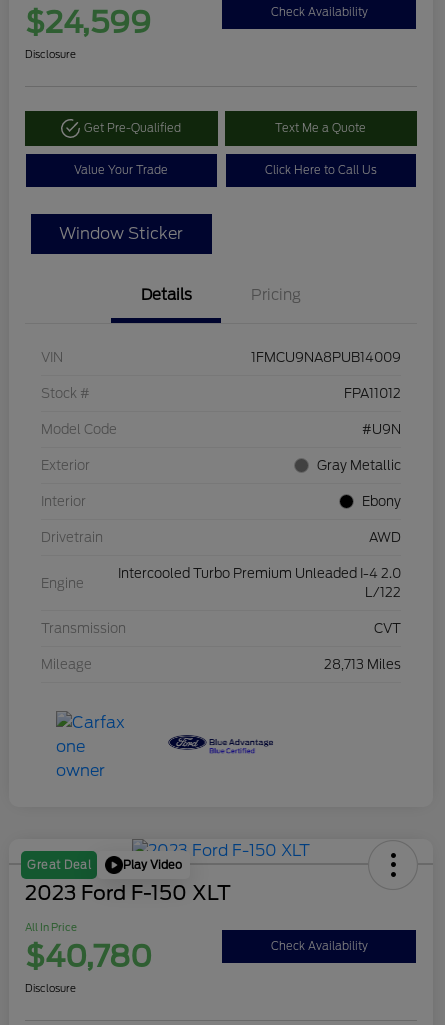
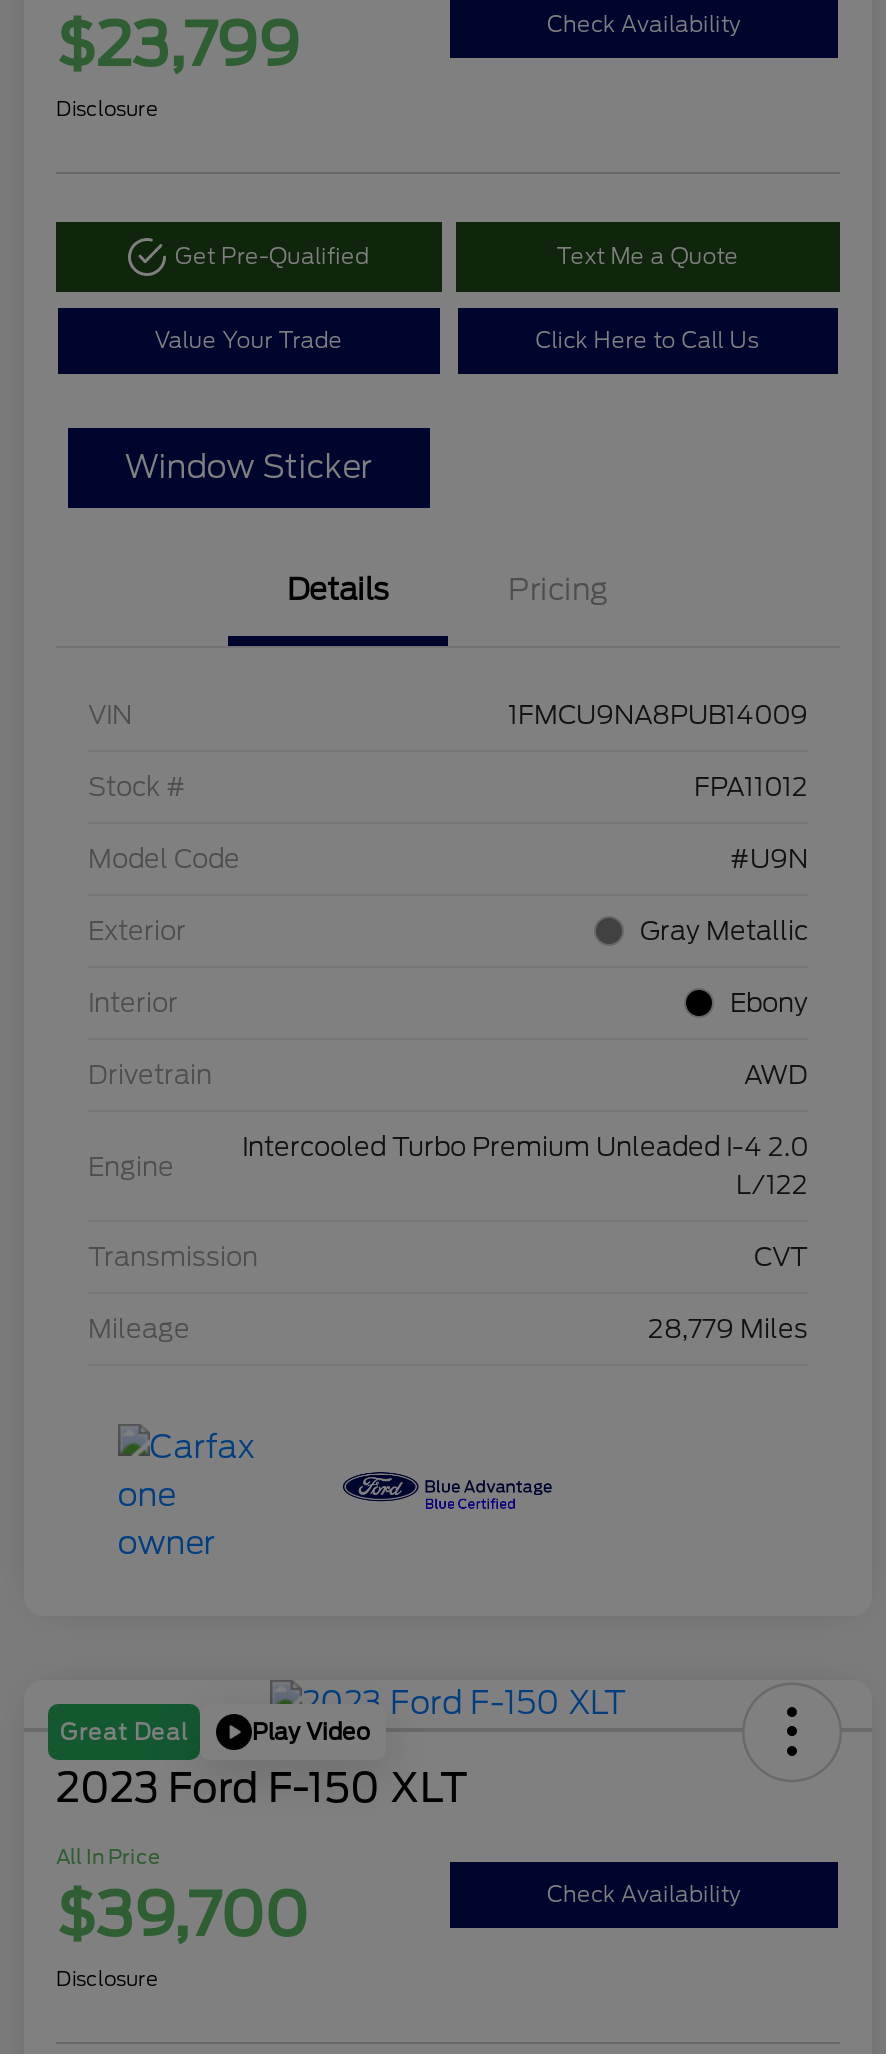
[25,4,151,40] $24,599 -> [56,8,300,80] $23,799
[324,657,401,672] 28,713 Miles -> [648,1314,808,1344] 28,779 Miles
[25,938,152,974] $40,780 -> [56,1878,308,1950] $39,700

